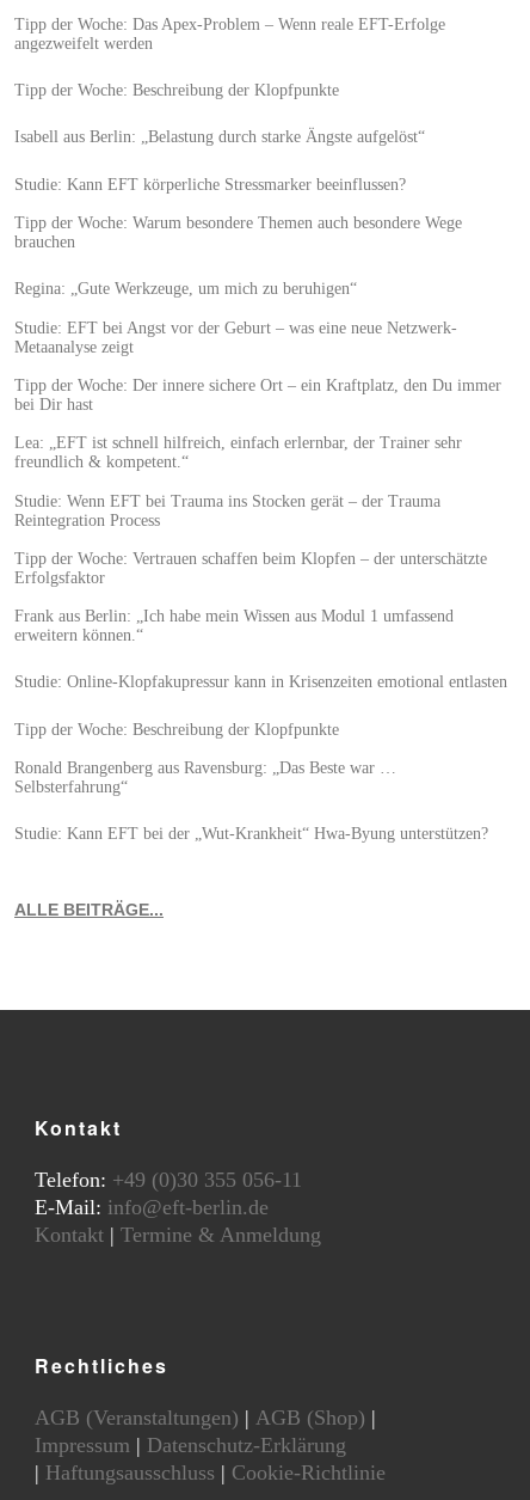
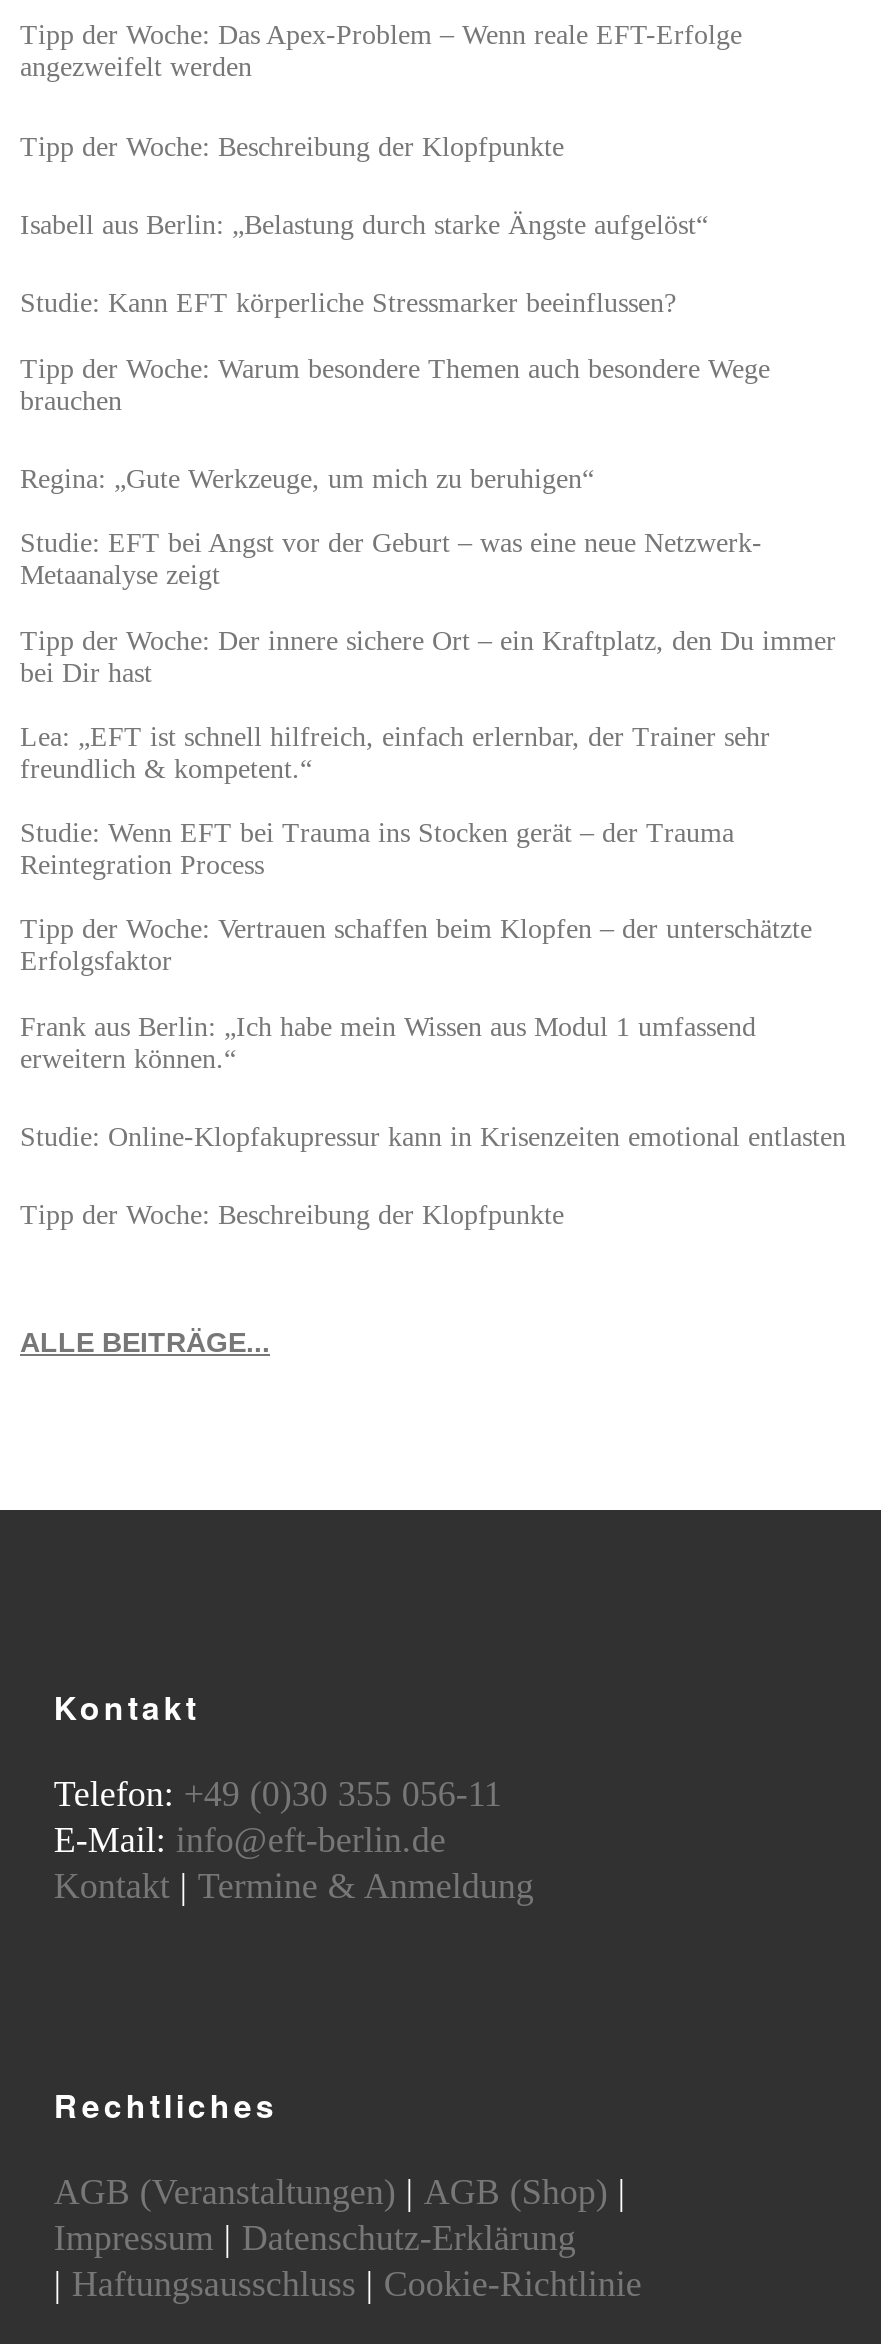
[14,758,488,843] Ronald Brangenberg aus Ravensburg: „Das Beste war … | Selbsterfahrung“ | Studie: Kann EFT bei der „Wut-Krankheit“ Hwa-Byung unterstützen? -> none

